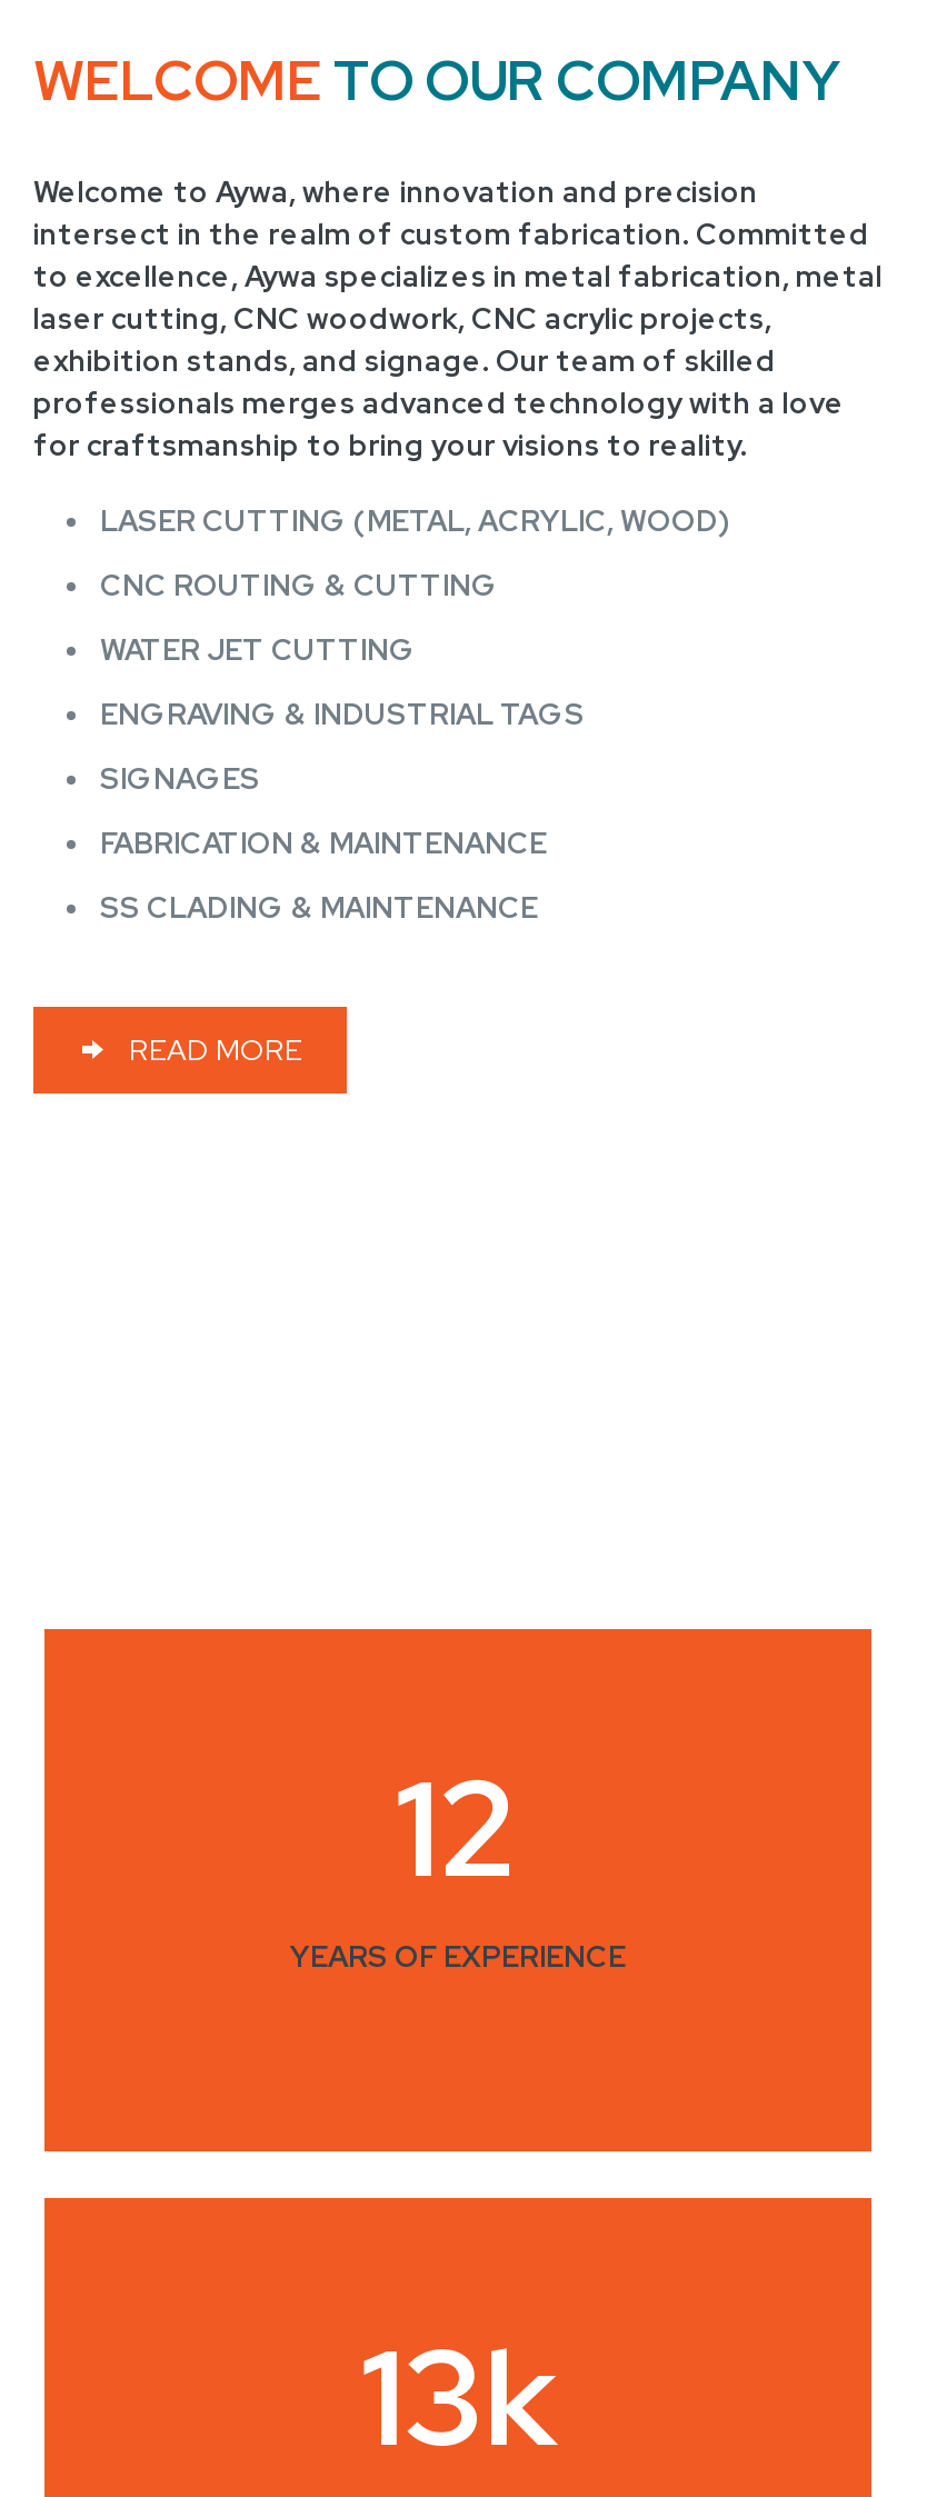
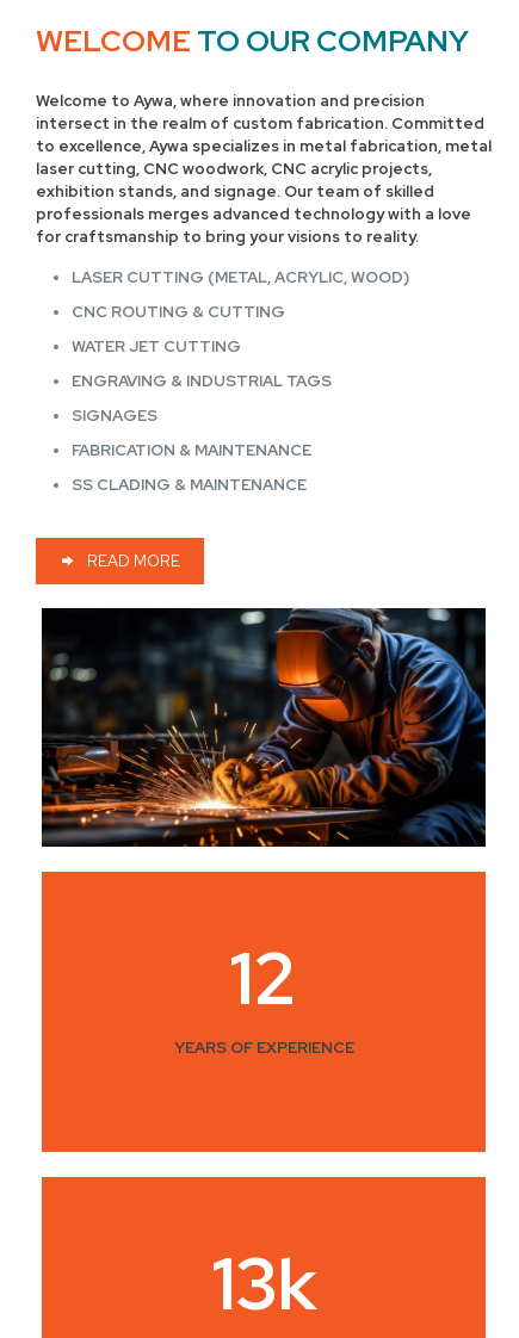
none -> [41,607,487,848] [image]

